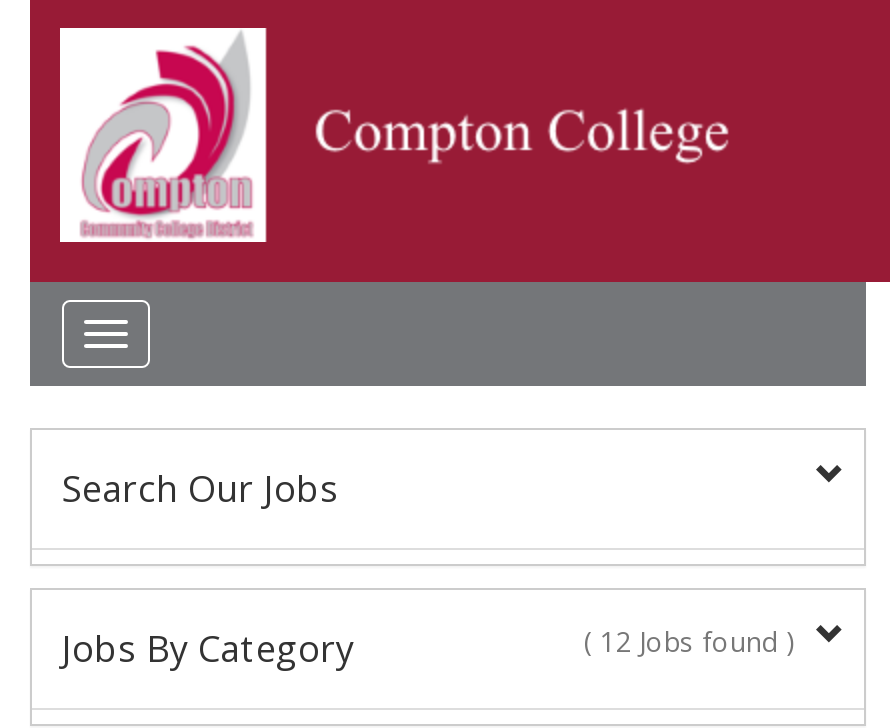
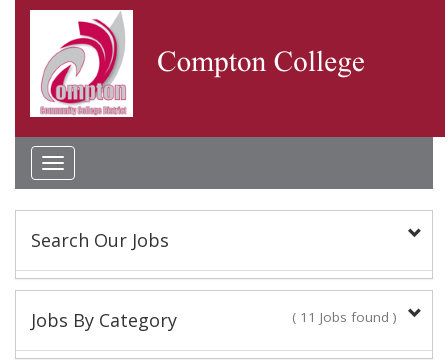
[584,624,794,660] ( 12 Jobs found ) -> [292,308,397,326] ( 11 Jobs found )

